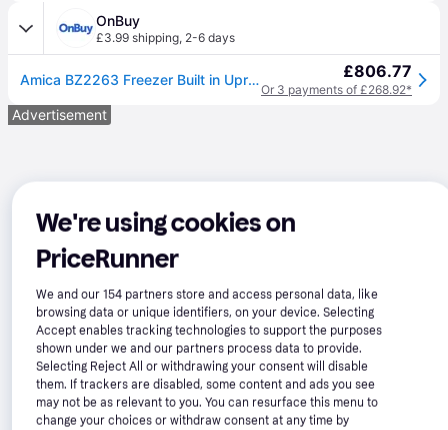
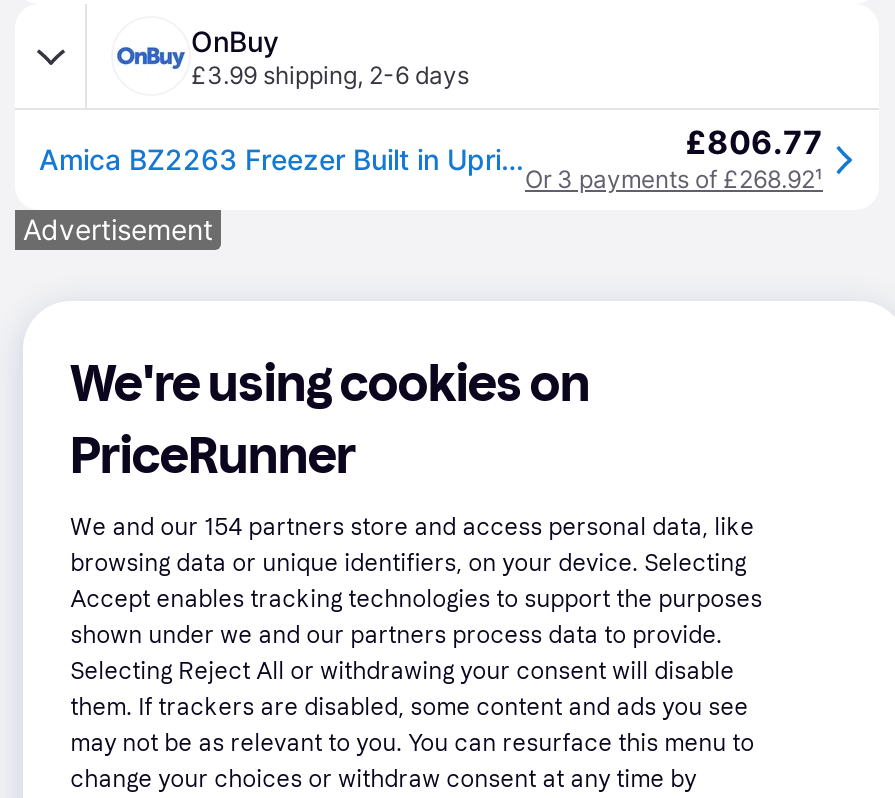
[261,82,412,97] Or 3 payments of £268.92* -> [525,164,823,194] Or 3 payments of £268.92¹

